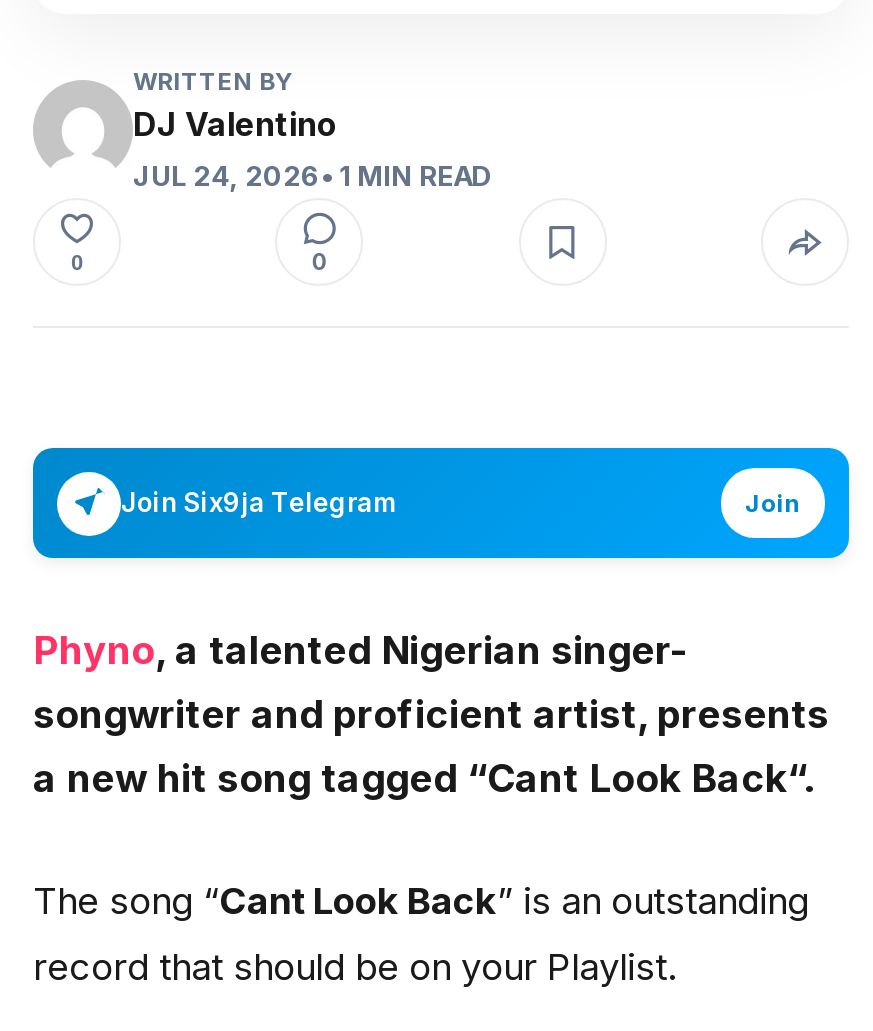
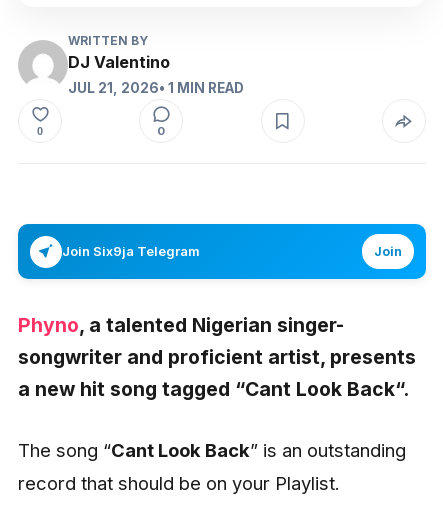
[133,160,491,192] JUL 24, 2026 • 1 MIN READ -> [68,80,244,96] JUL 21, 2026 • 1 MIN READ

